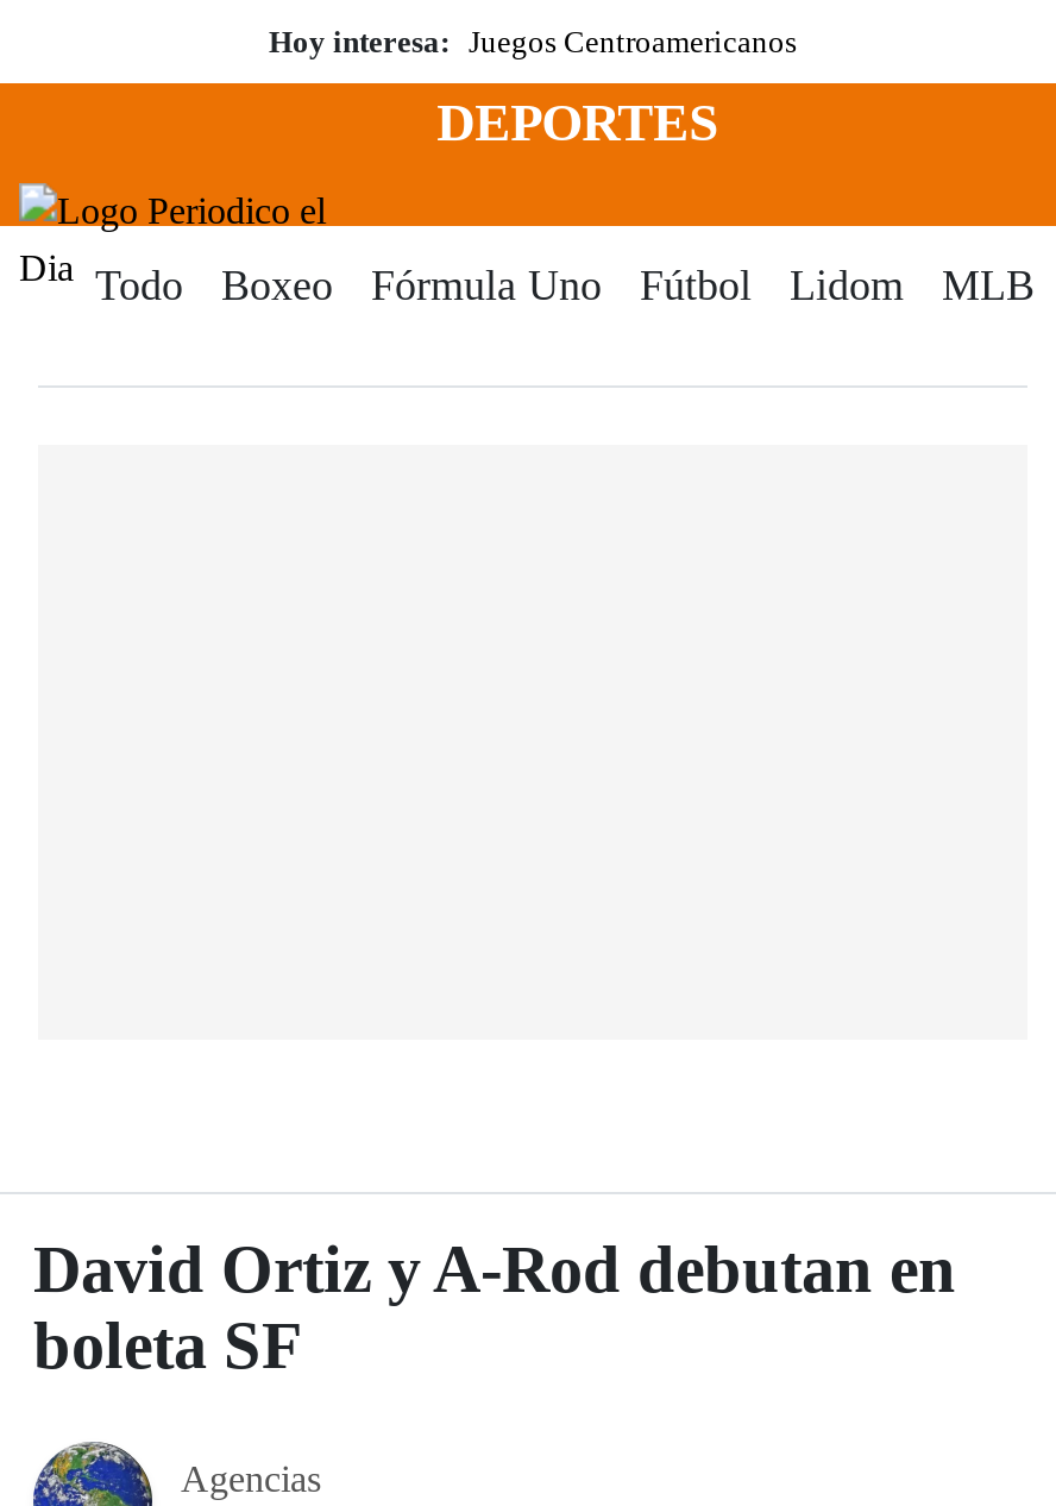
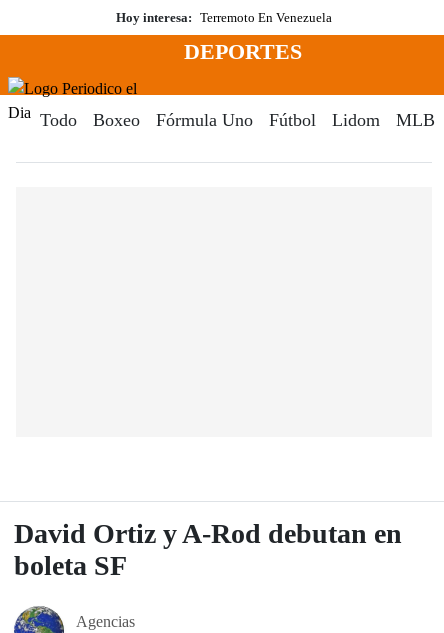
[269,24,797,59] Hoy interesa: Juegos Centroamericanos -> [116,10,332,25] Hoy interesa: Terremoto En Venezuela

